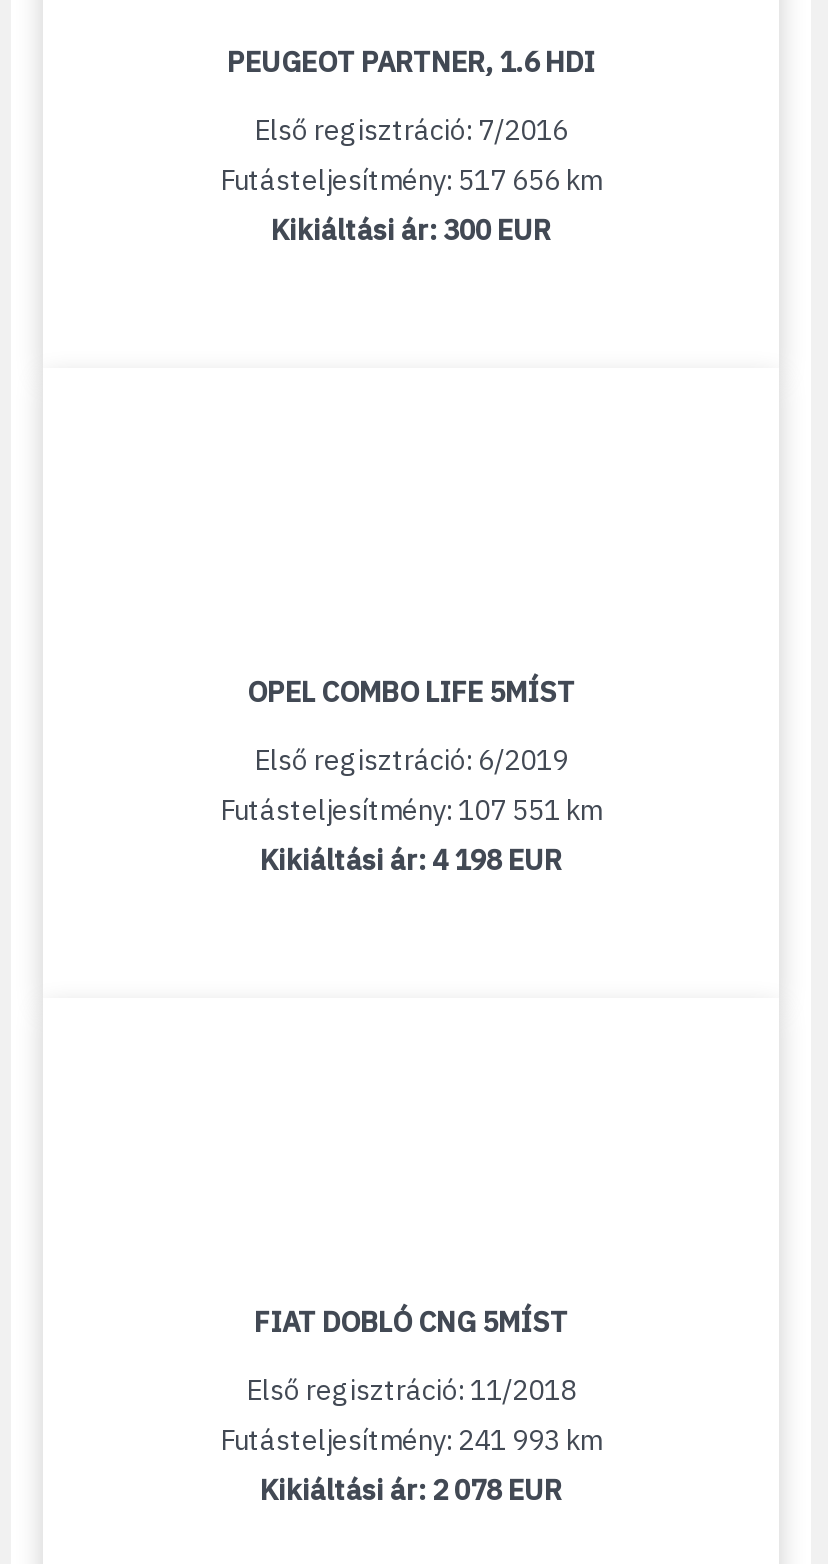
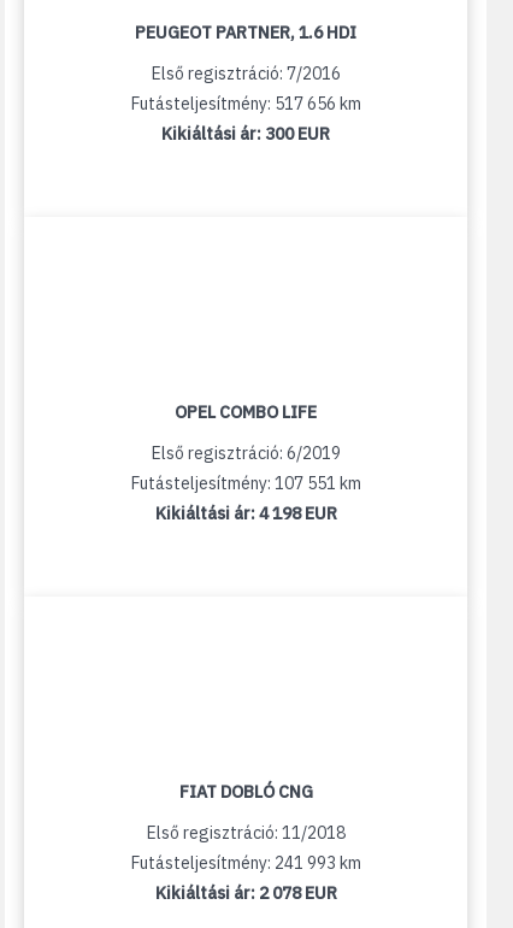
[247,674,575,710] OPEL COMBO LIFE 5MÍST -> [175,401,317,423] OPEL COMBO LIFE
[254,1304,568,1340] FIAT DOBLÓ CNG 5MÍST -> [179,781,312,803] FIAT DOBLÓ CNG

